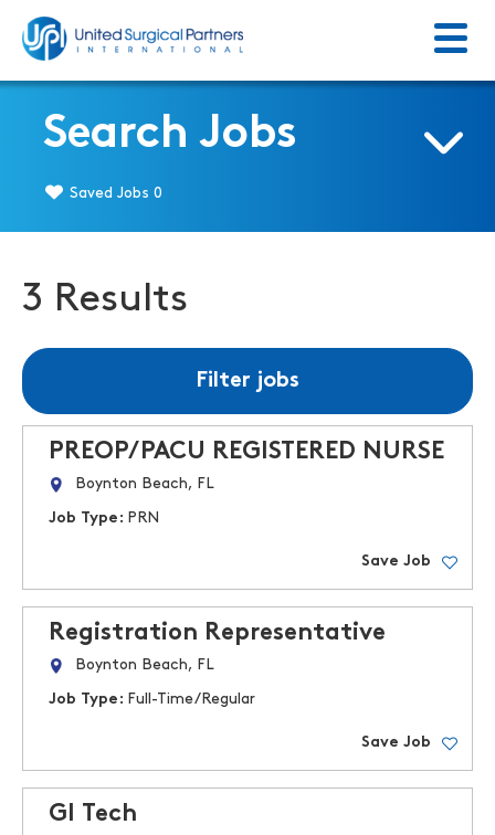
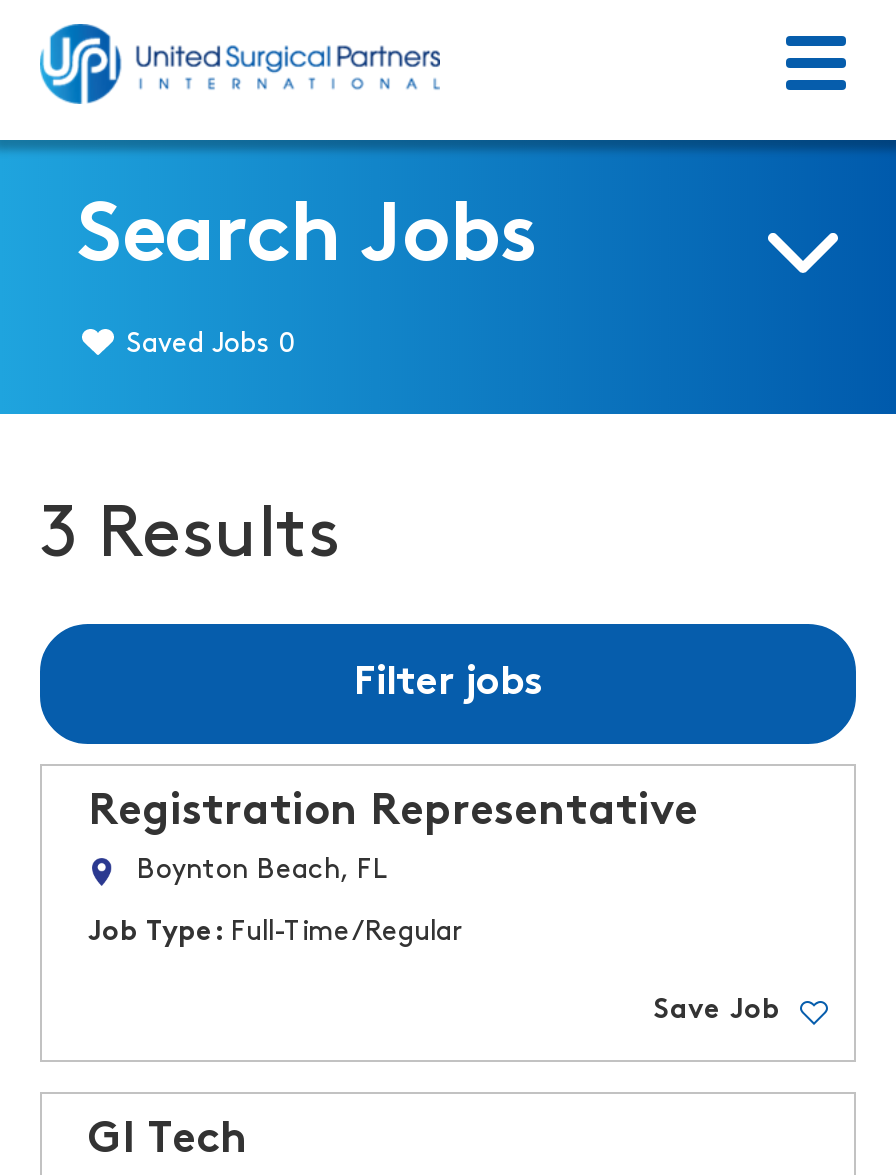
[49,440,444,570] PREOP/PACU REGISTERED NURSE | Boynton Beach, FL | Job Type: PRN | Save Job -> none

